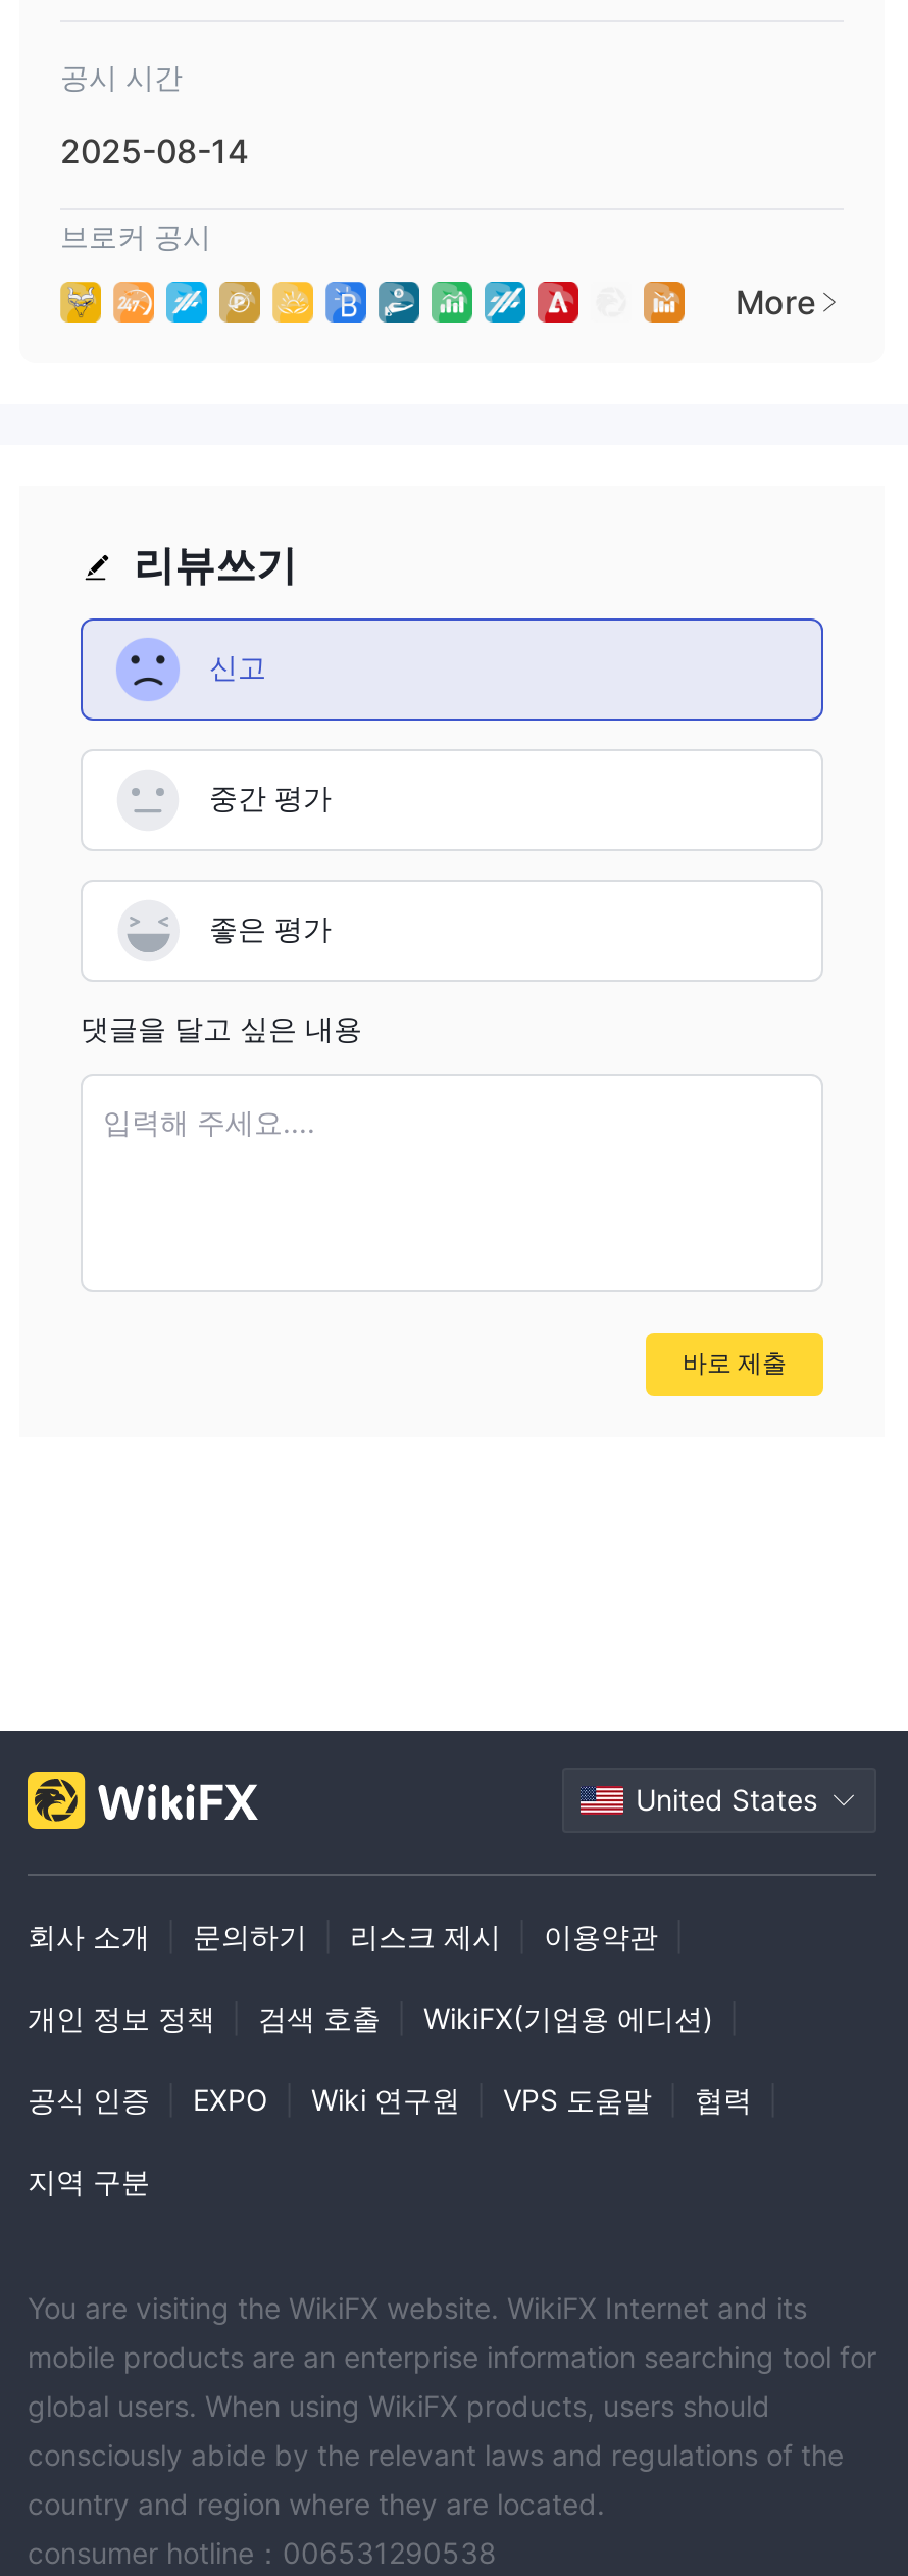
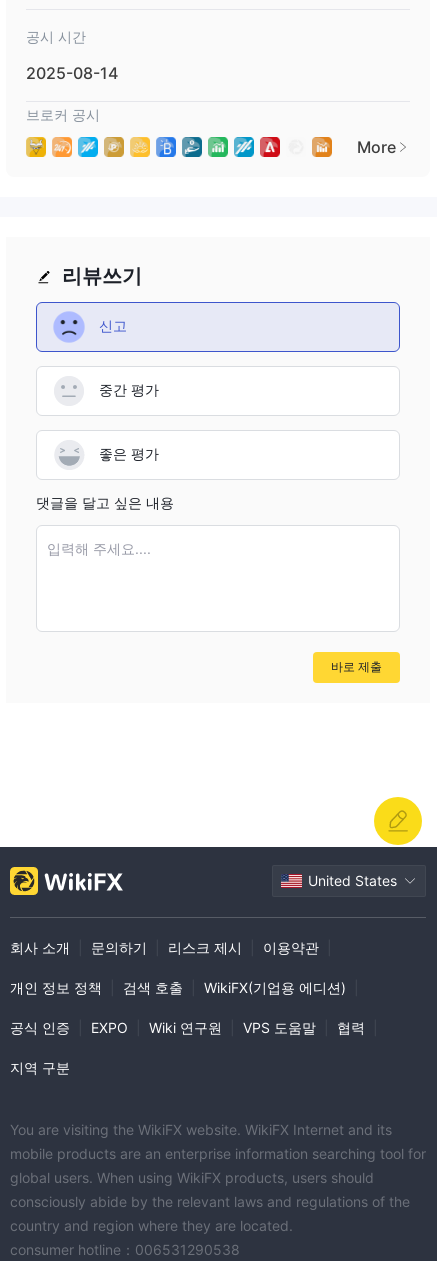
none -> [373,796,423,846] [image]

